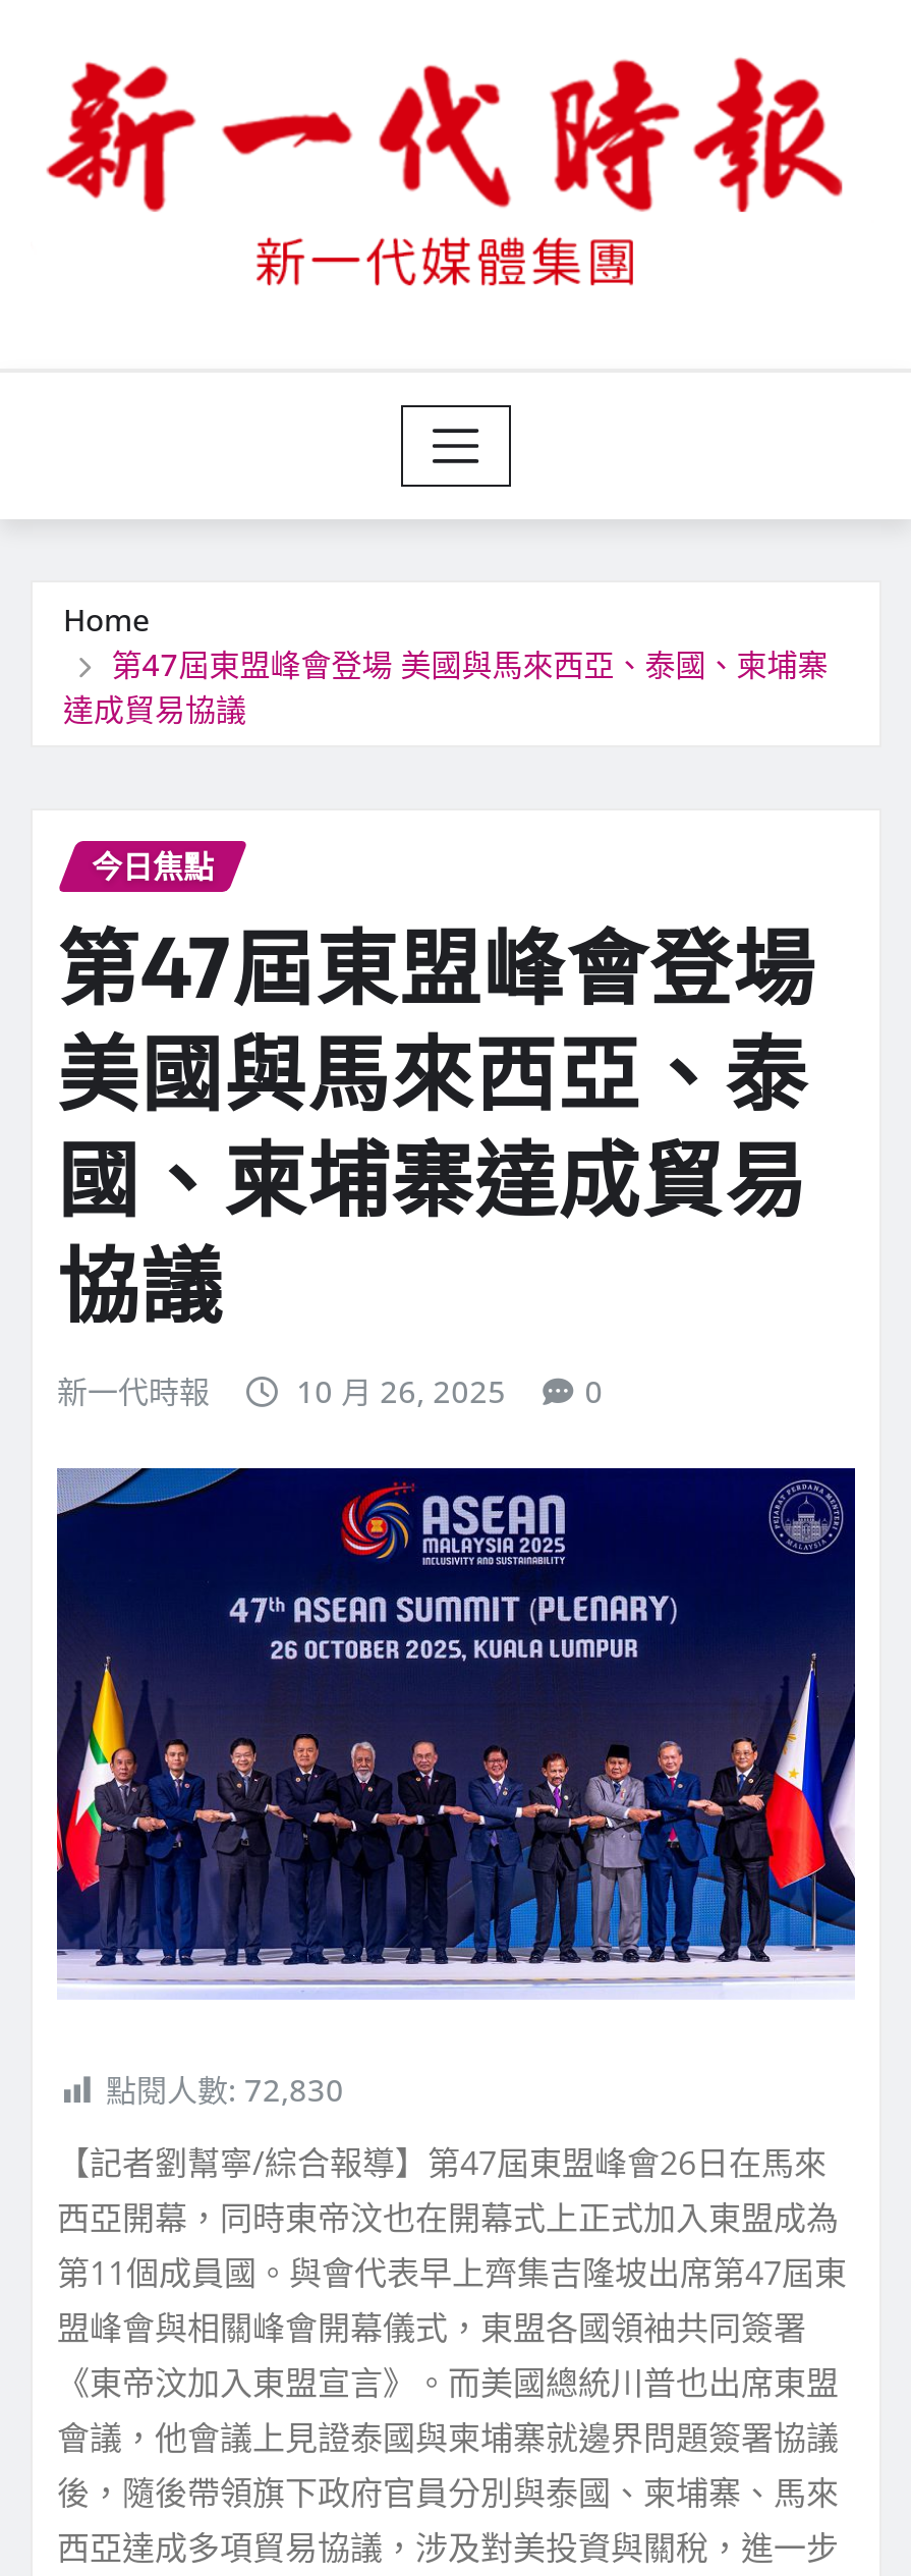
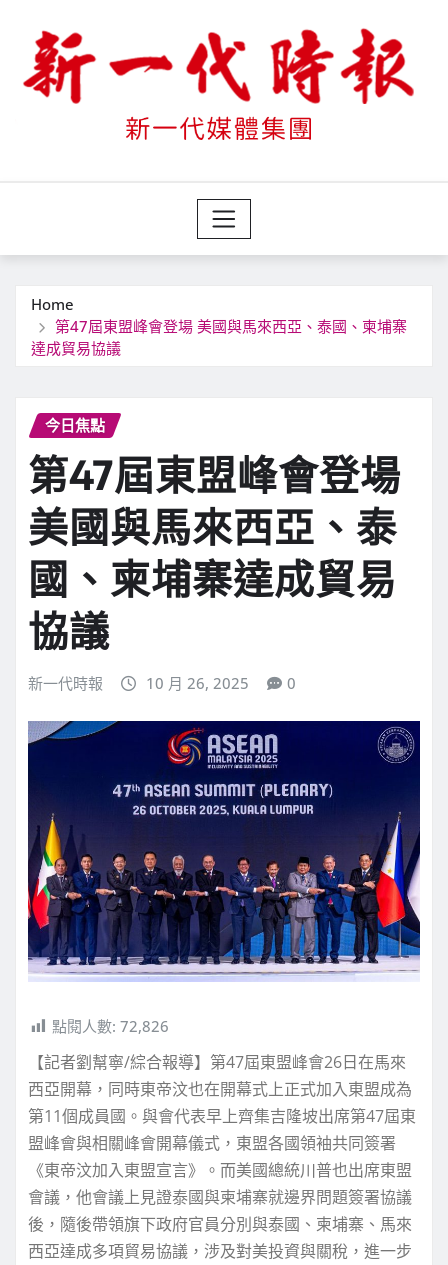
[106,2070,344,2110] 點閱人數: 72,830 -> [52,1016,169,1036] 點閱人數: 72,826

